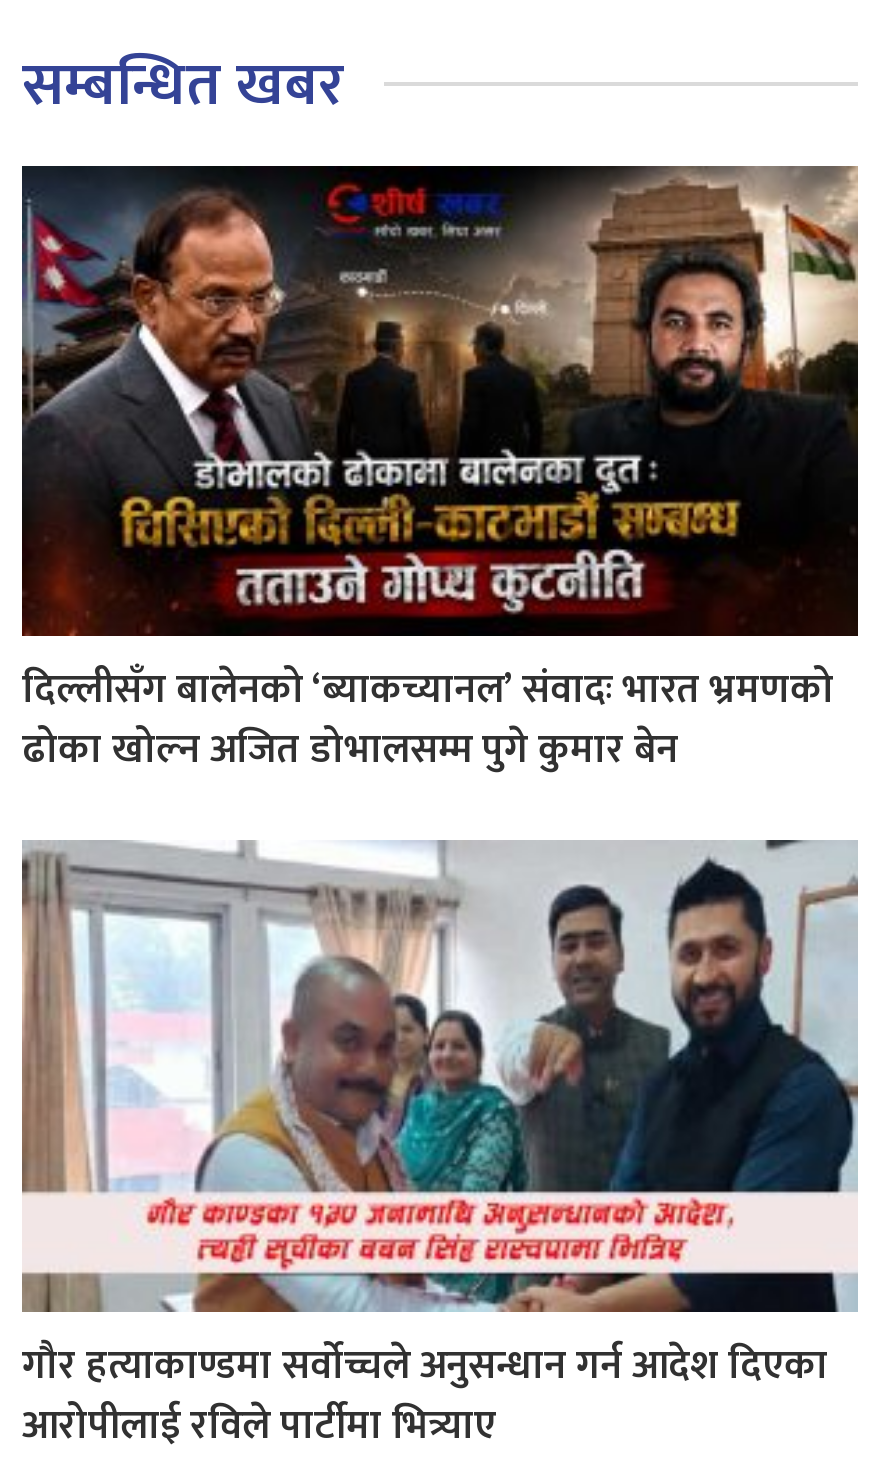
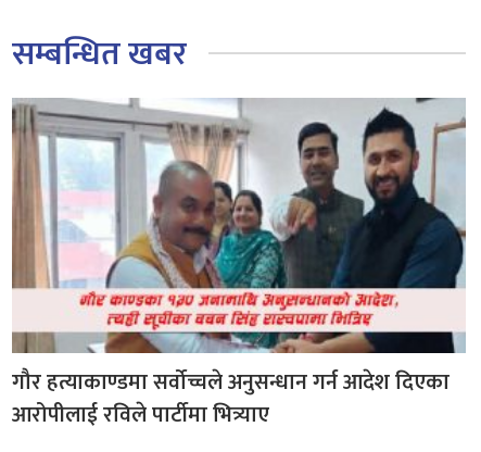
[20,164,860,785] [image] | दिल्लीसँग बालेनको ‘ब्याकच्यानल’ संवादः भारत भ्रमणको | ढोका खोल्न अजित डोभालसम्म पुगे कुमार बेन -> none

